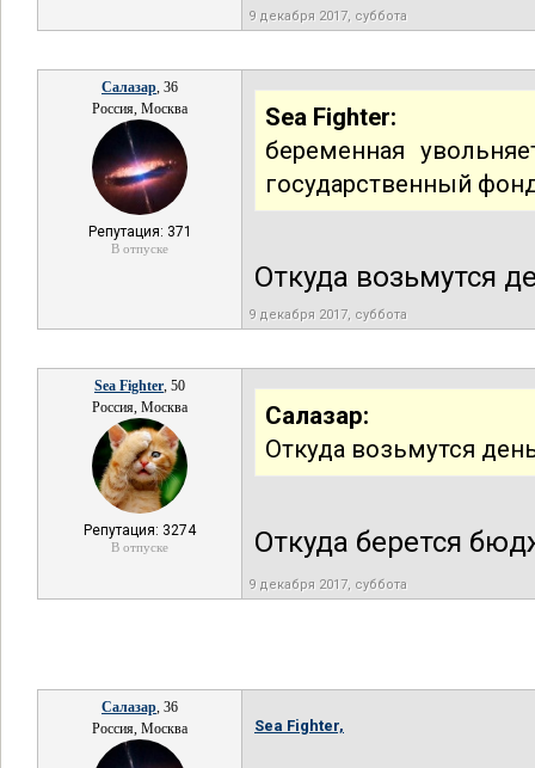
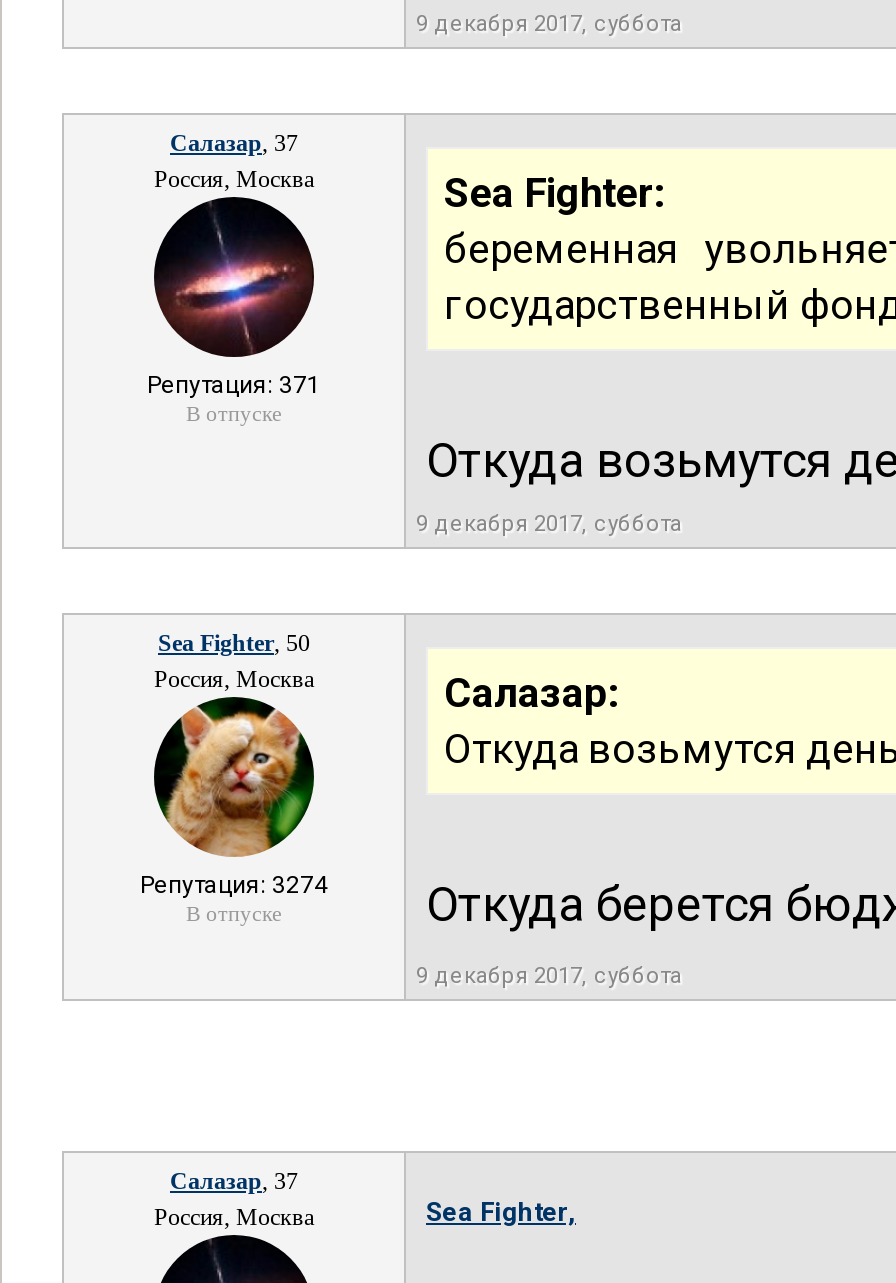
[102,79,178,96] Салазар, 36 -> [170,129,298,157] Салазар, 37
[102,699,178,715] Салазар, 36 -> [170,1167,298,1195] Салазар, 37

